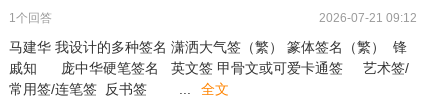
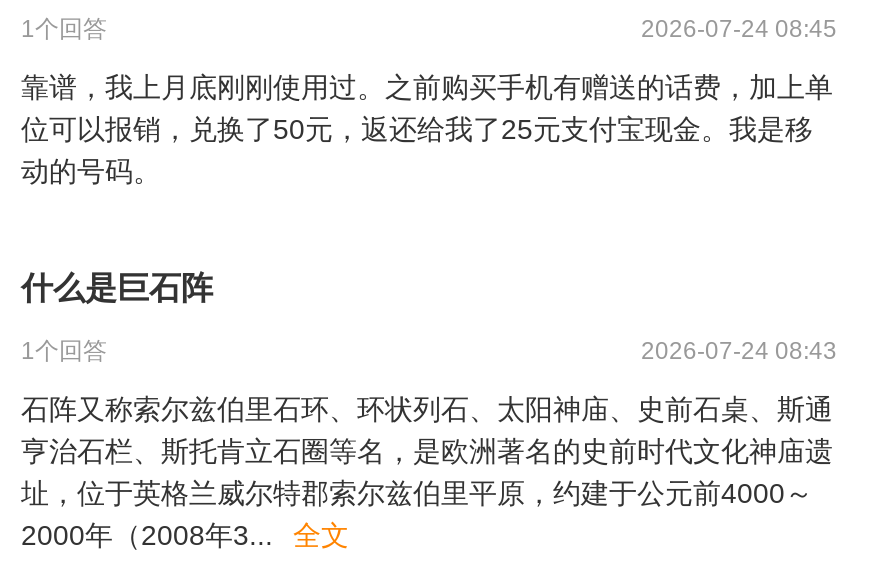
[9,11,417,97] 2026-07-21 09:12 | 马建华 我设计的多种签名 潇洒大气签（繁） 篆体签名（繁） 锋 | 戚知 庞中华硬笔签名 英文签 甲骨文或可爱卡通签 艺术签/ | 常用签/连笔签 反书签... -> [21,15,837,551] 2026-07-24 08:45 | 靠谱，我上月底刚刚使用过。之前购买手机有赠送的话费，加上单 | 位可以报销，兑换了50元，返还给我了25元支付宝现金。我是移 | 动的号码。 | 什么是巨石阵 | 1个回答 | 2026-07-24 08:43 | 石阵又称索尔兹伯里石环、环状列石、太阳神庙、史前石桌、斯通 | 亨治石栏、斯托肯立石圈等名，是欧洲著名的史前时代文化神庙遗 | 址，位于英格兰威尔特郡索尔兹伯里平原，约建于公元前4000～ | 2000年（2008年3...

